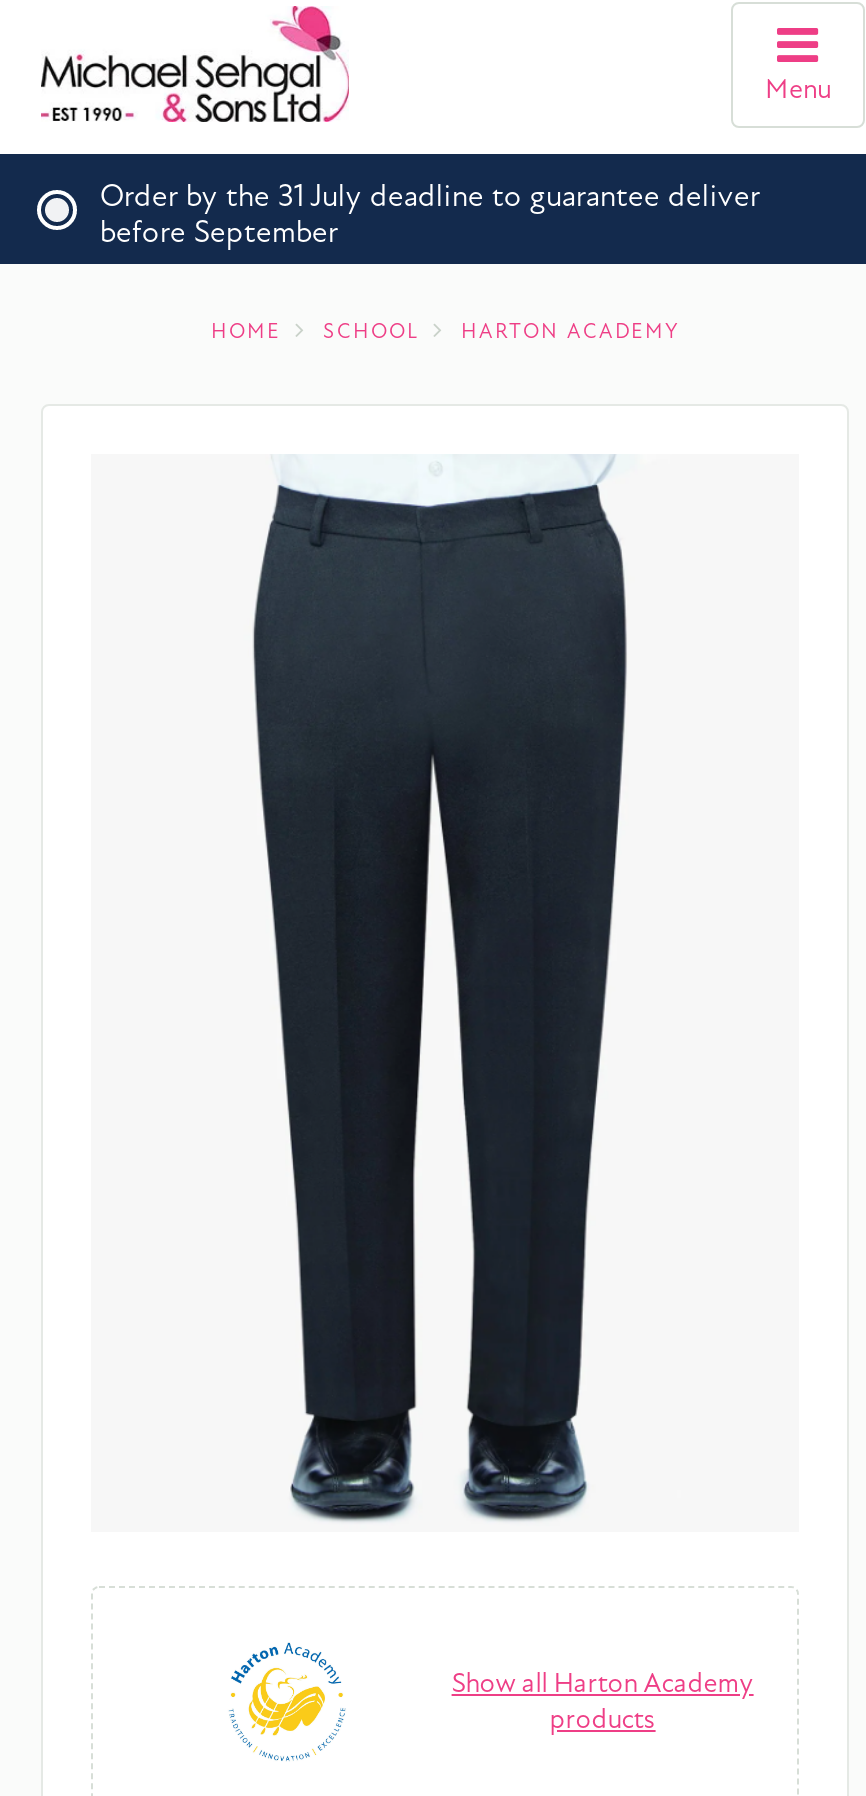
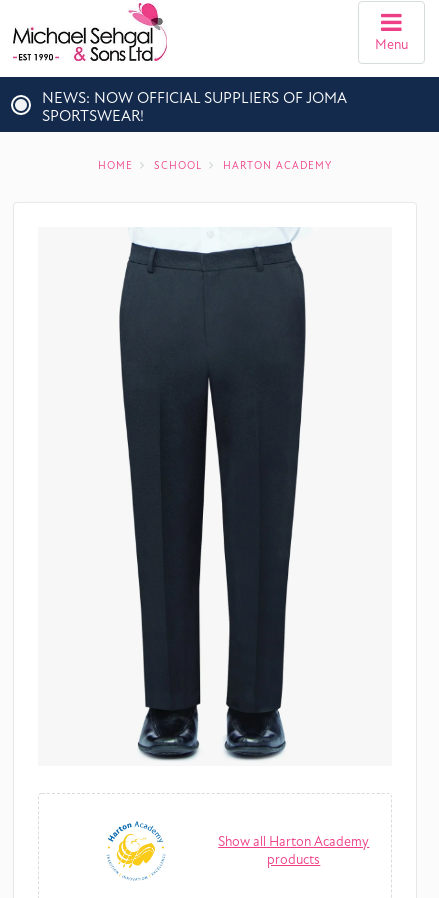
[100,175,760,251] Order by the 31 July deadline to guarantee deliver | before September -> [42,88,347,126] NEWS: NOW OFFICIAL SUPPLIERS OF JOMA | SPORTSWEAR!

